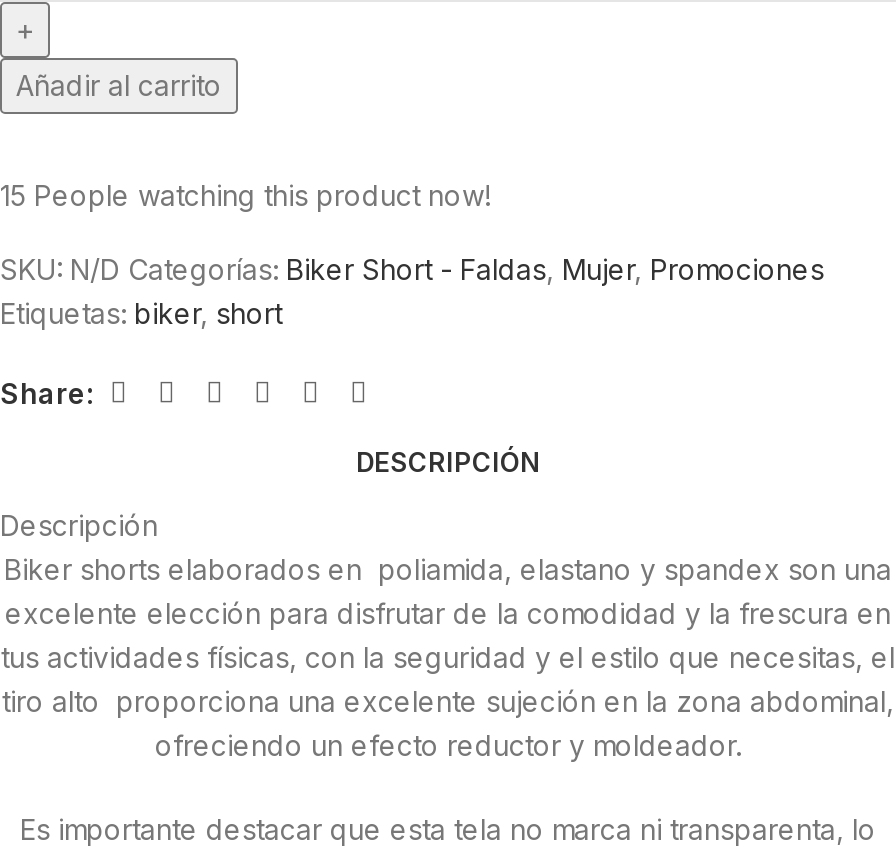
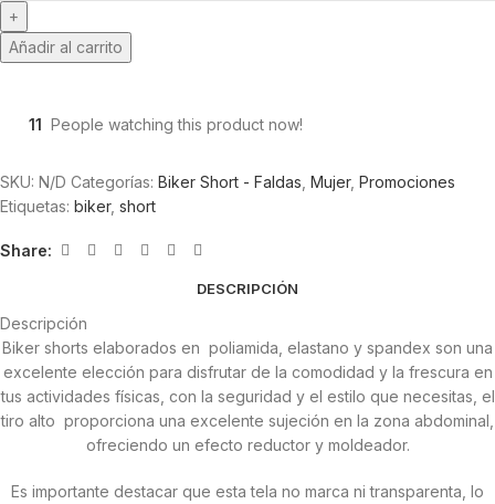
[0,178,490,212] 15 People watching this product now! -> [29,115,303,134] 11 People watching this product now!

